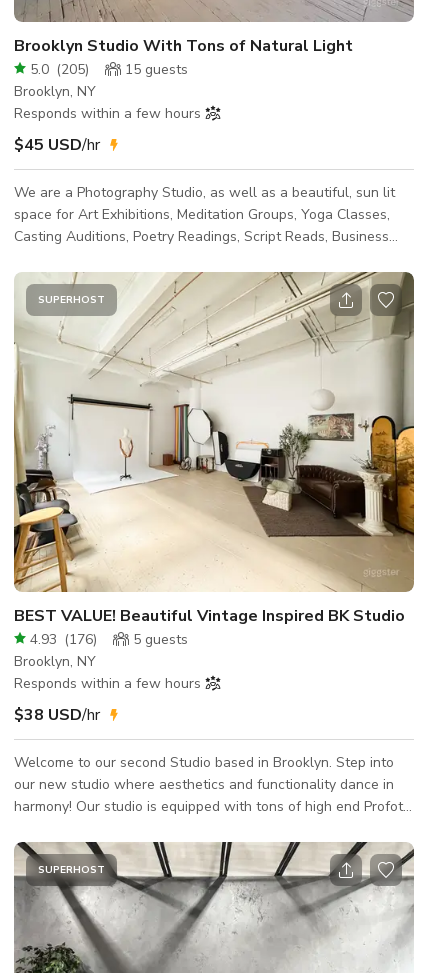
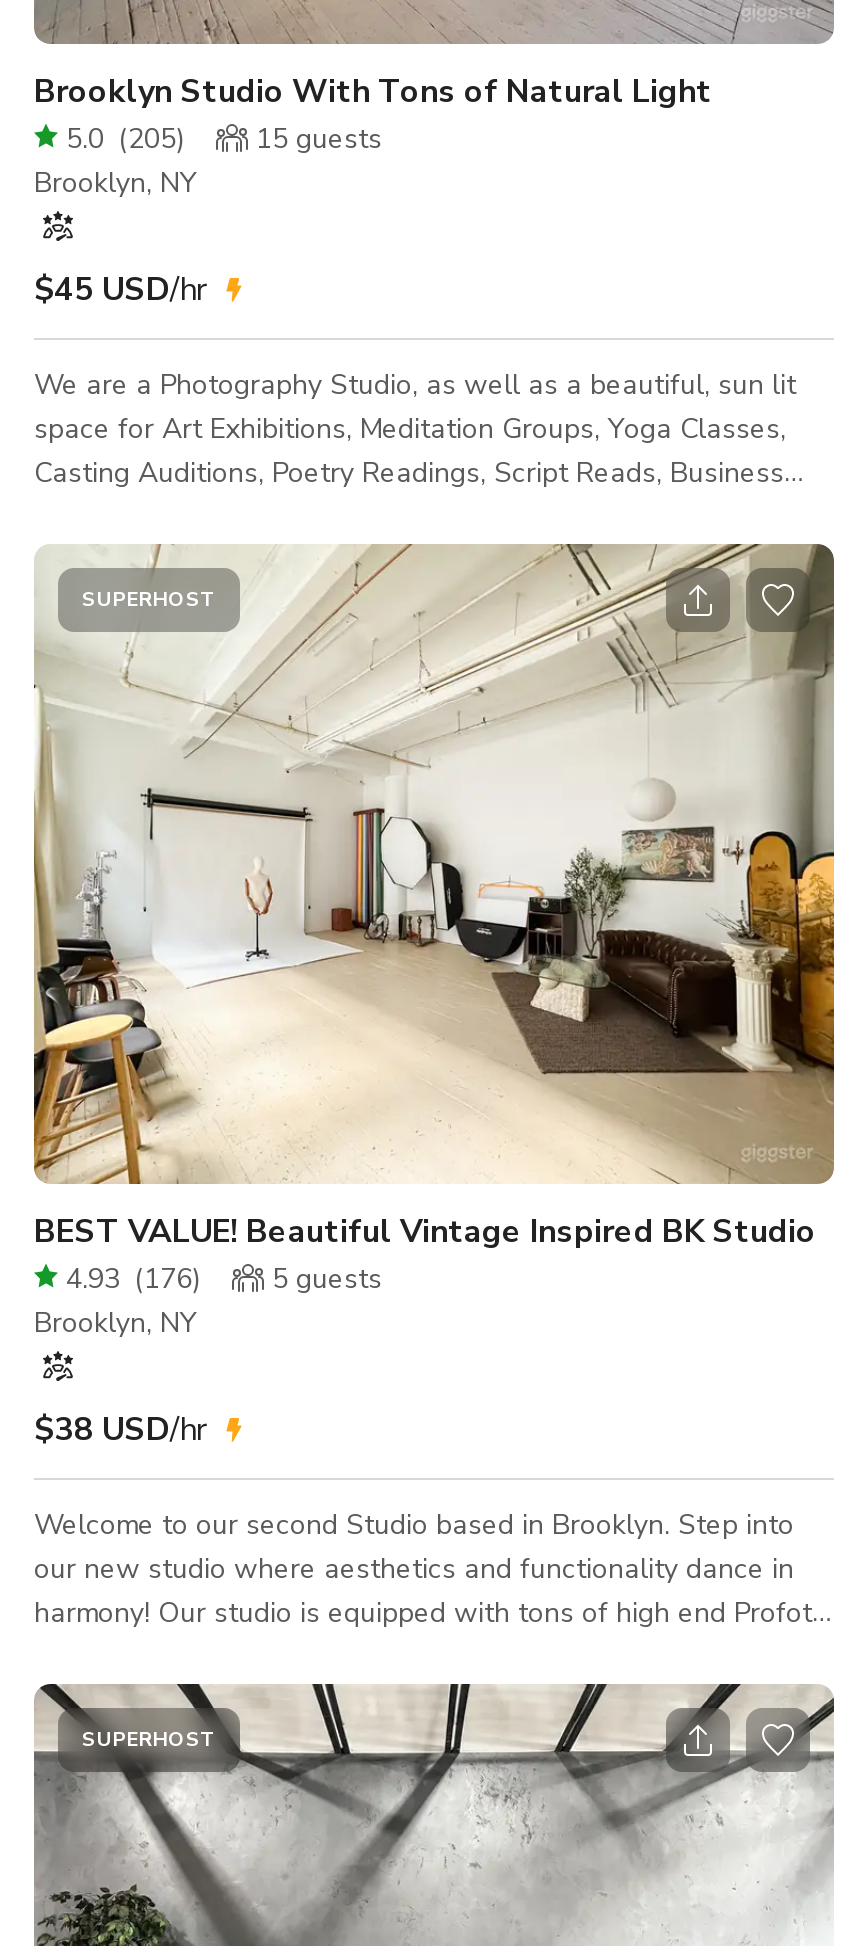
[14,104,201,123] Responds within a few hours -> none
[14,674,201,693] Responds within a few hours -> none

